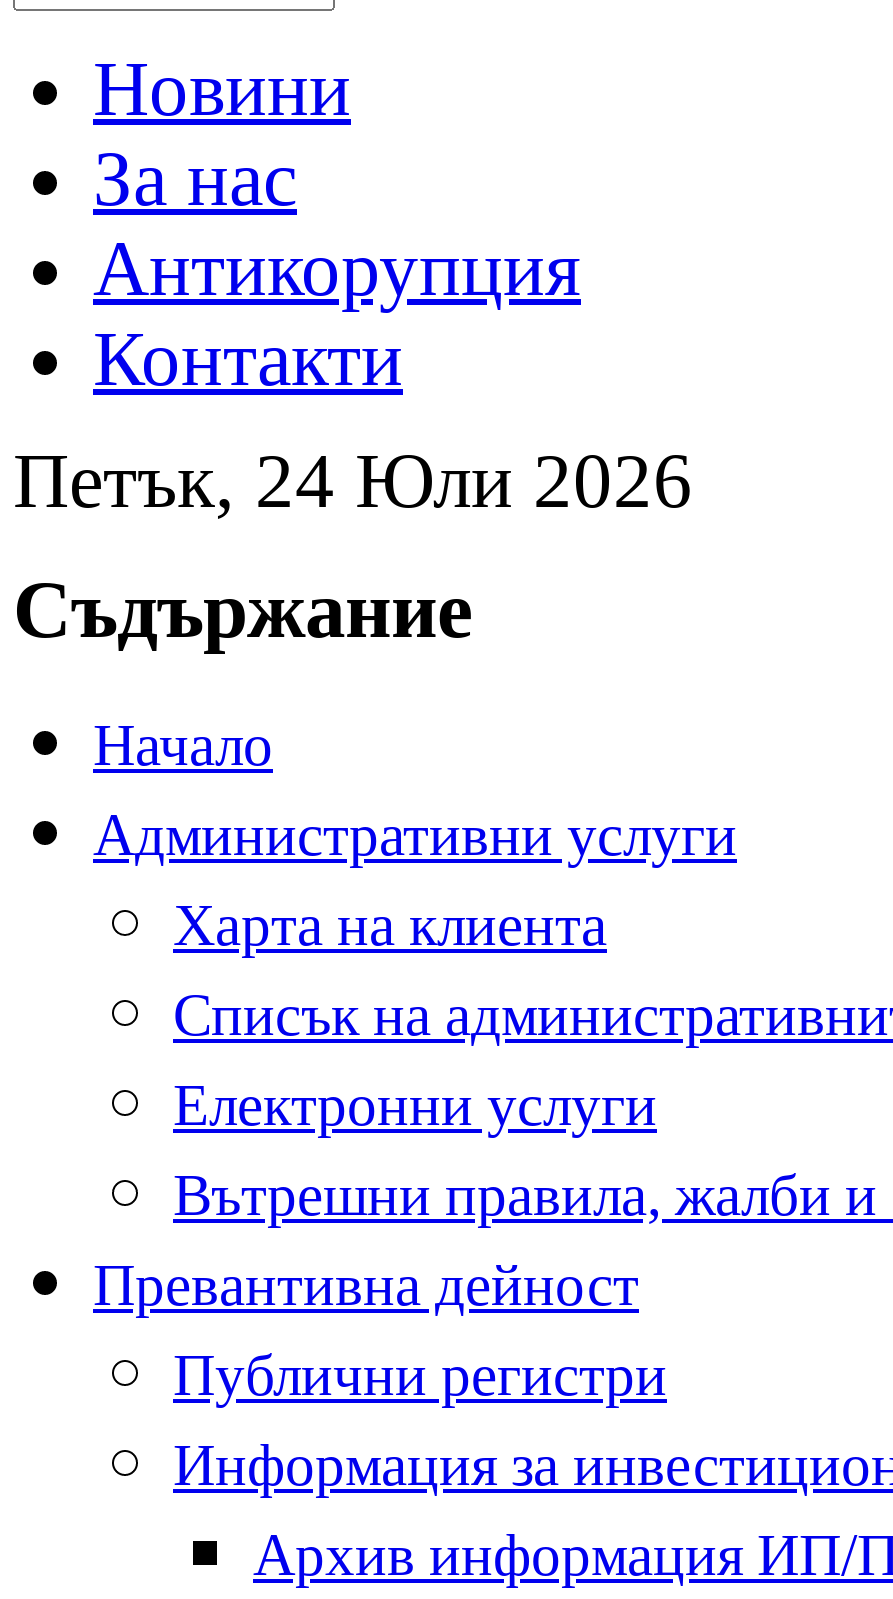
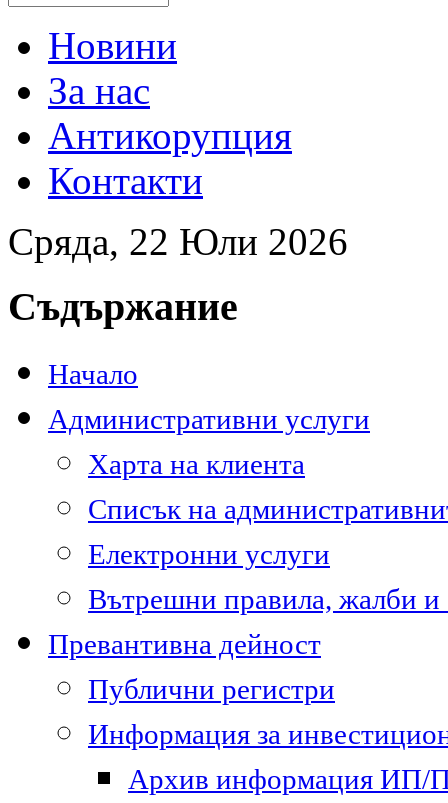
[13,437,693,523] Петък, 24 Юли 2026 -> [8,220,348,263] Сряда, 22 Юли 2026

